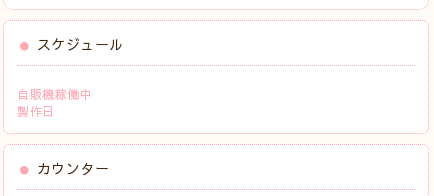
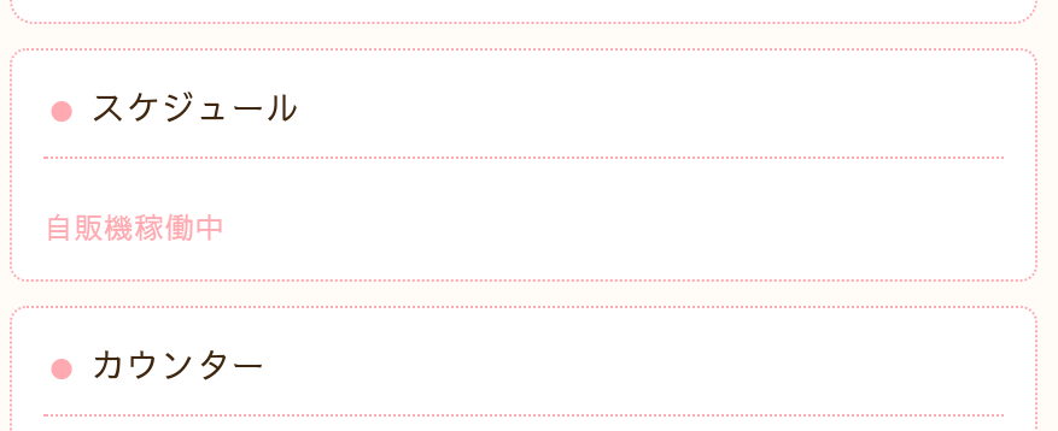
[17,103,55,119] 製作日 -> none

